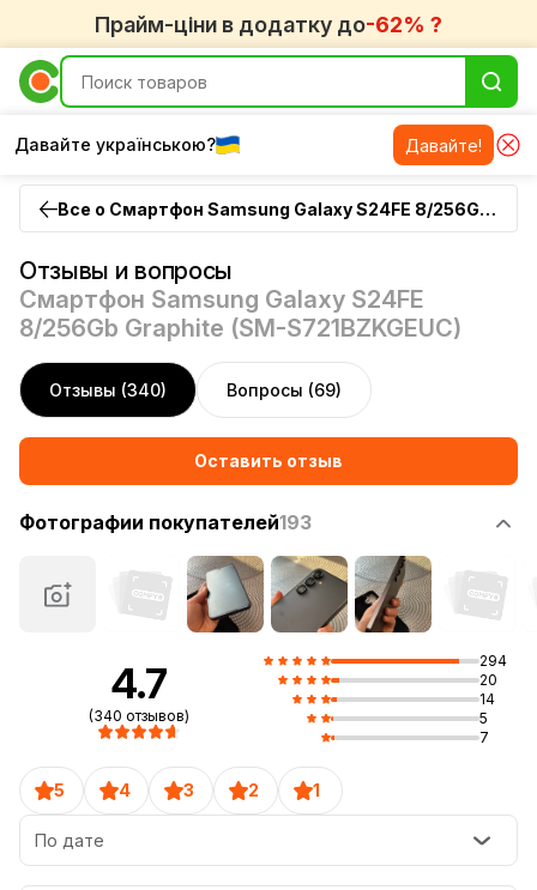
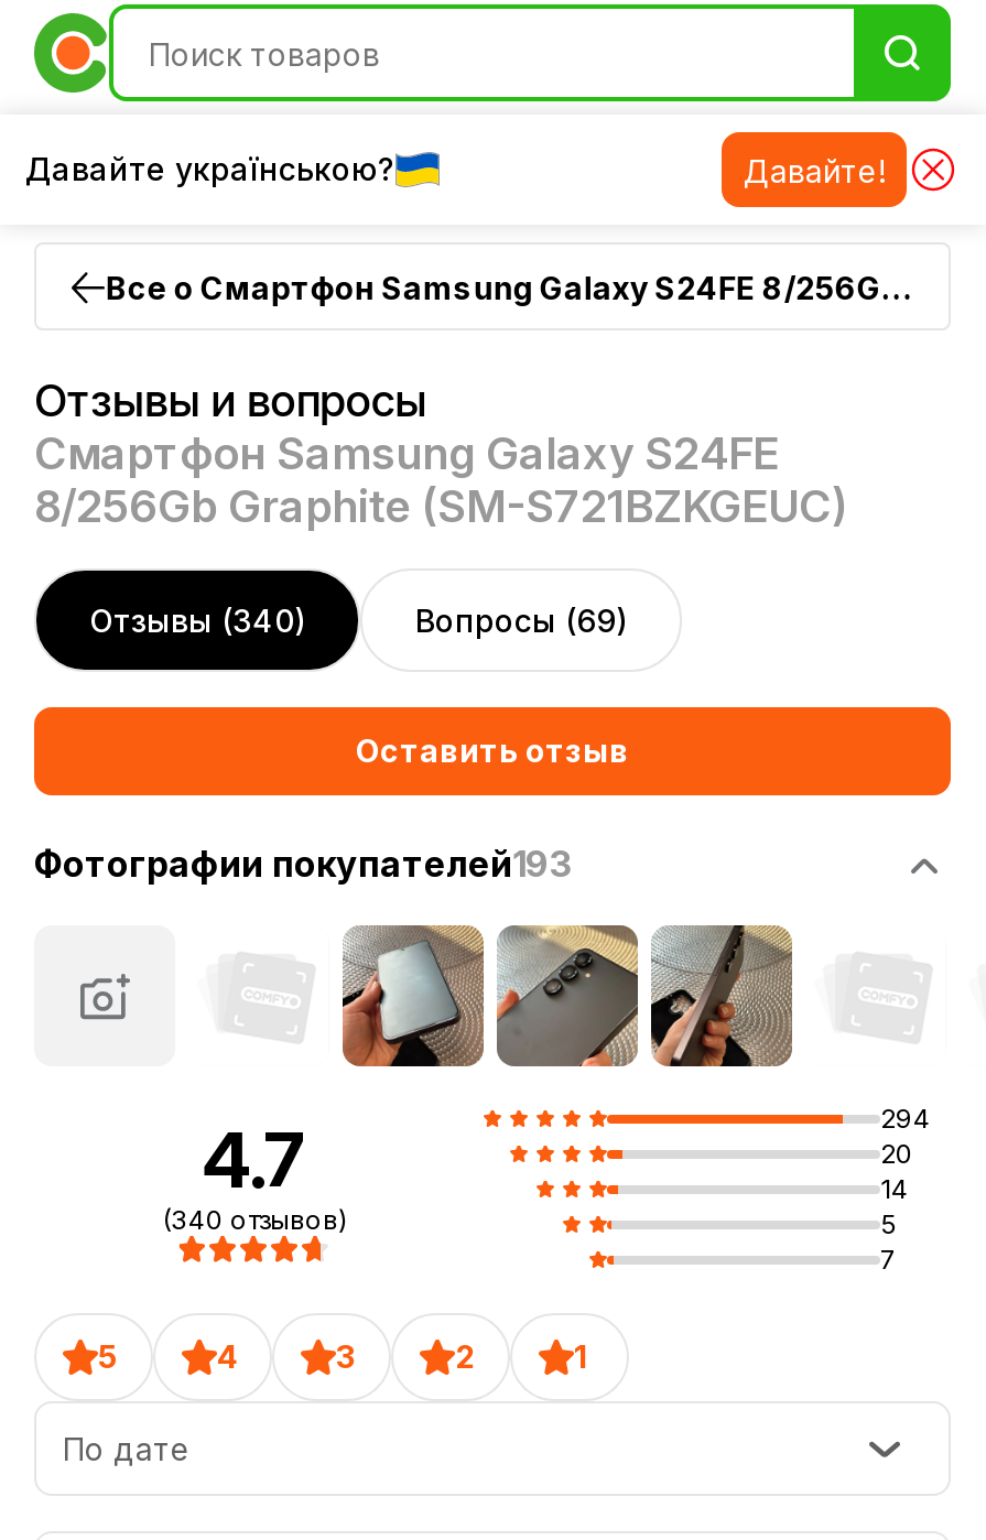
[95,11,442,37] Прайм-ціни в додатку до-62% ? -> none

